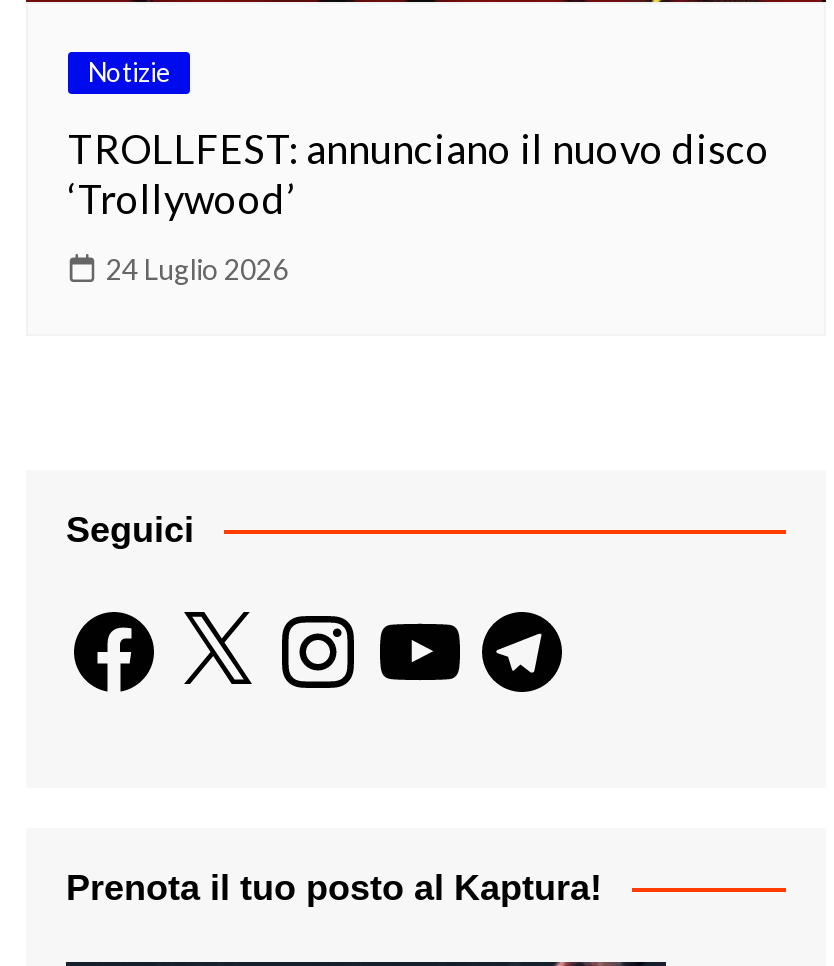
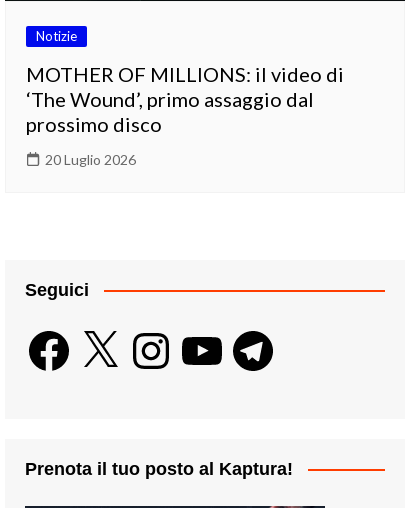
[68,123,770,221] TROLLFEST: annunciano il nuovo disco | ‘Trollywood’ -> [26,61,344,135] MOTHER OF MILLIONS: il video di | ‘The Wound’, primo assaggio dal | prossimo disco
[106,251,288,285] 24 Luglio 2026 -> [45,150,136,167] 20 Luglio 2026

